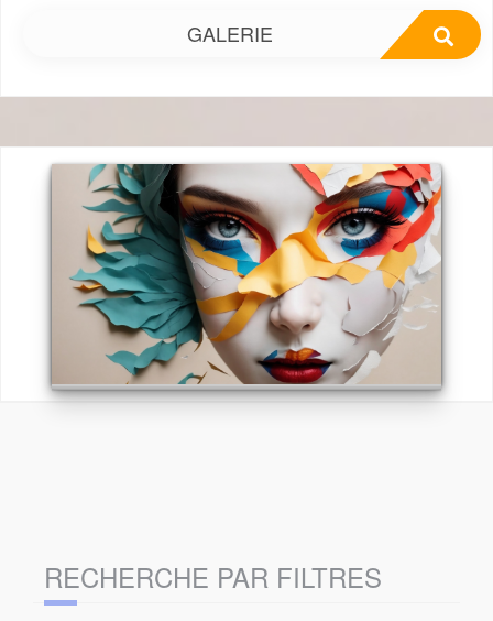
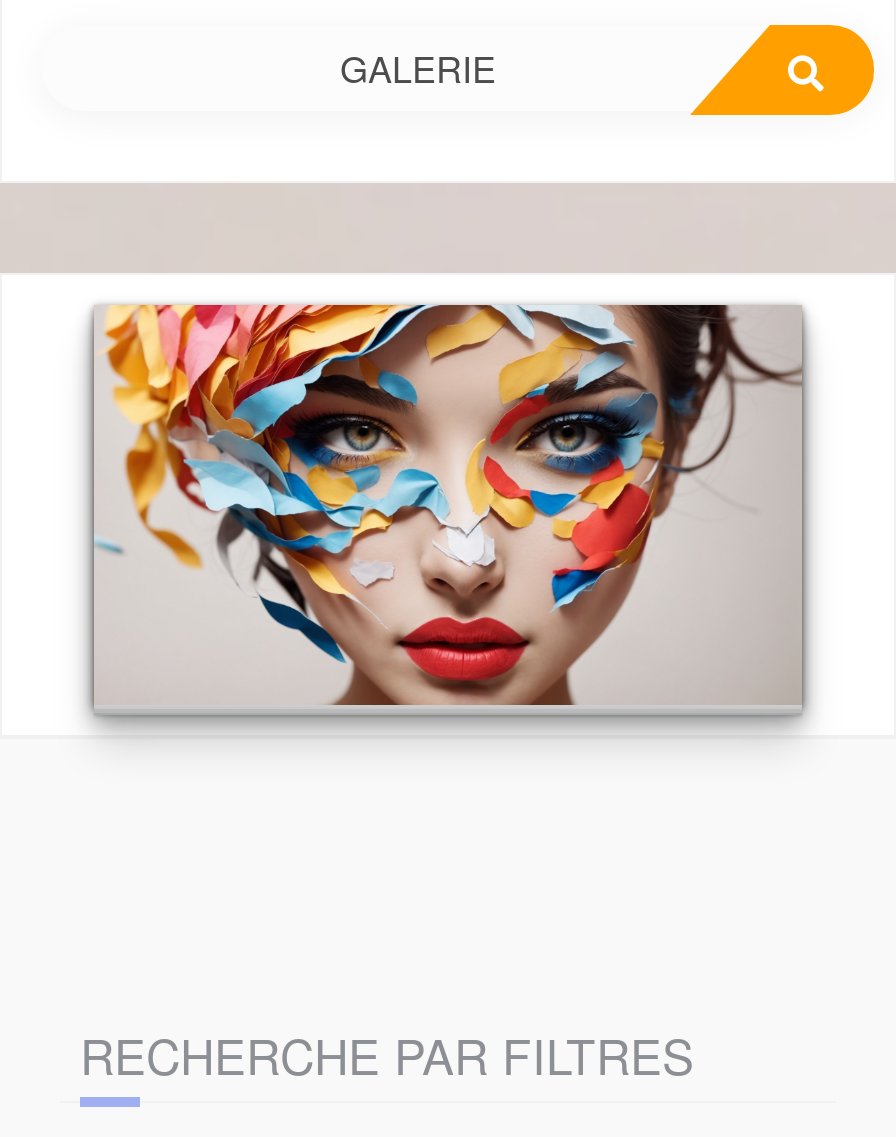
[53,163,442,385] [image] -> [94,303,802,707] [image]

